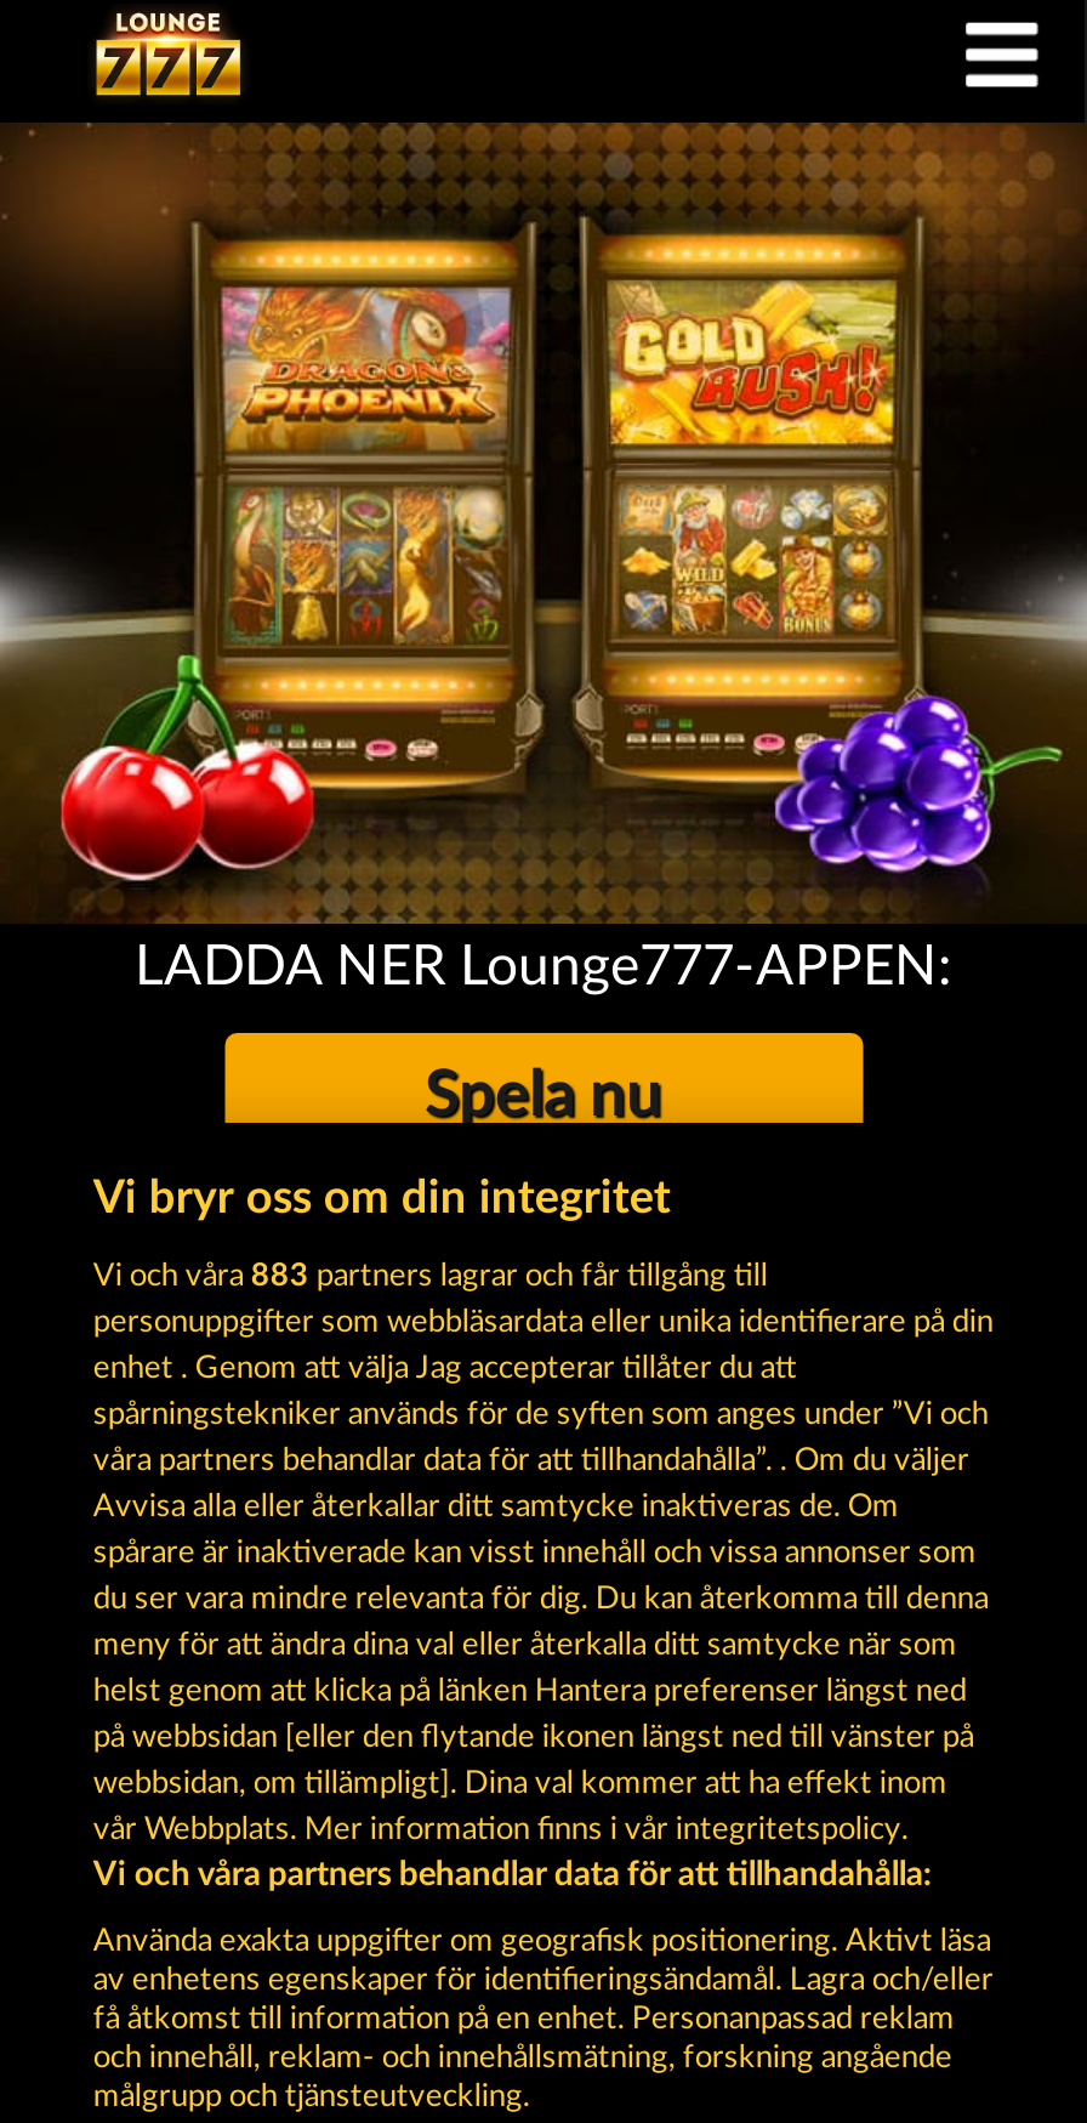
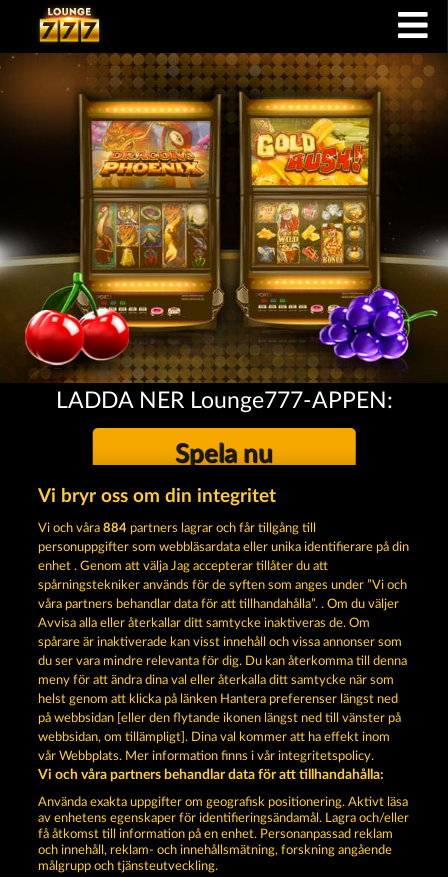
[93,1261,768,1293] Vi och våra 883 partners lagrar och får tillgång till -> [38,522,316,535] Vi och våra 884 partners lagrar och får tillgång till

